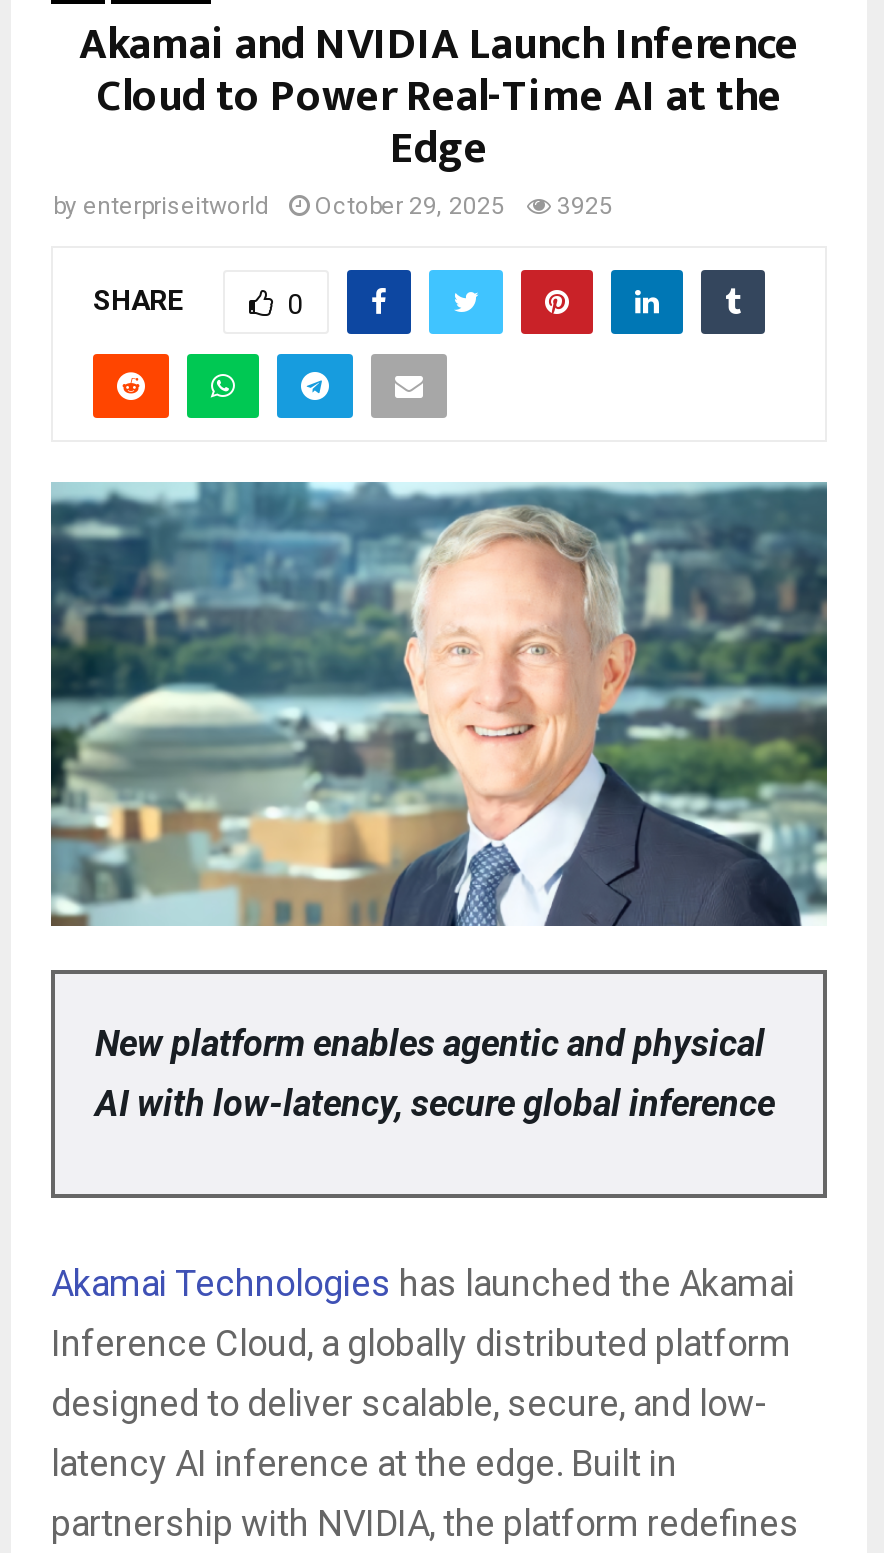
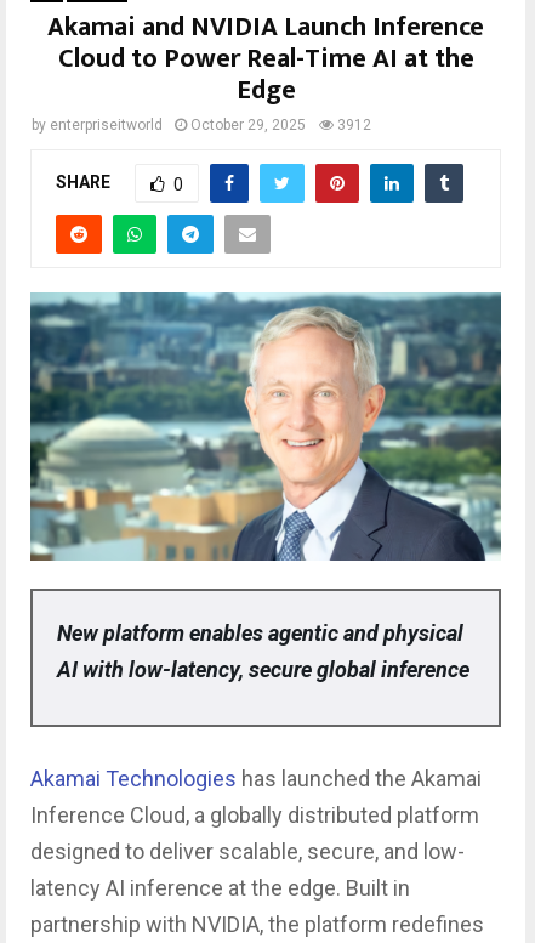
[53,192,613,220] by enterpriseitworld October 29, 2025 3925 -> [32,117,371,134] by enterpriseitworld October 29, 2025 3912

